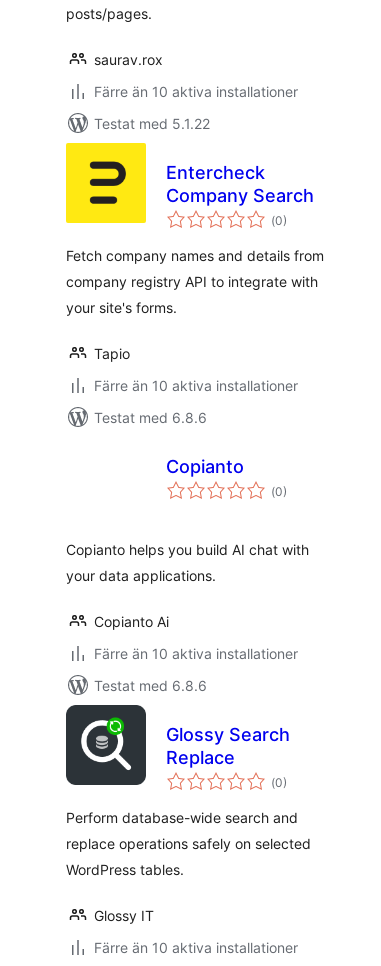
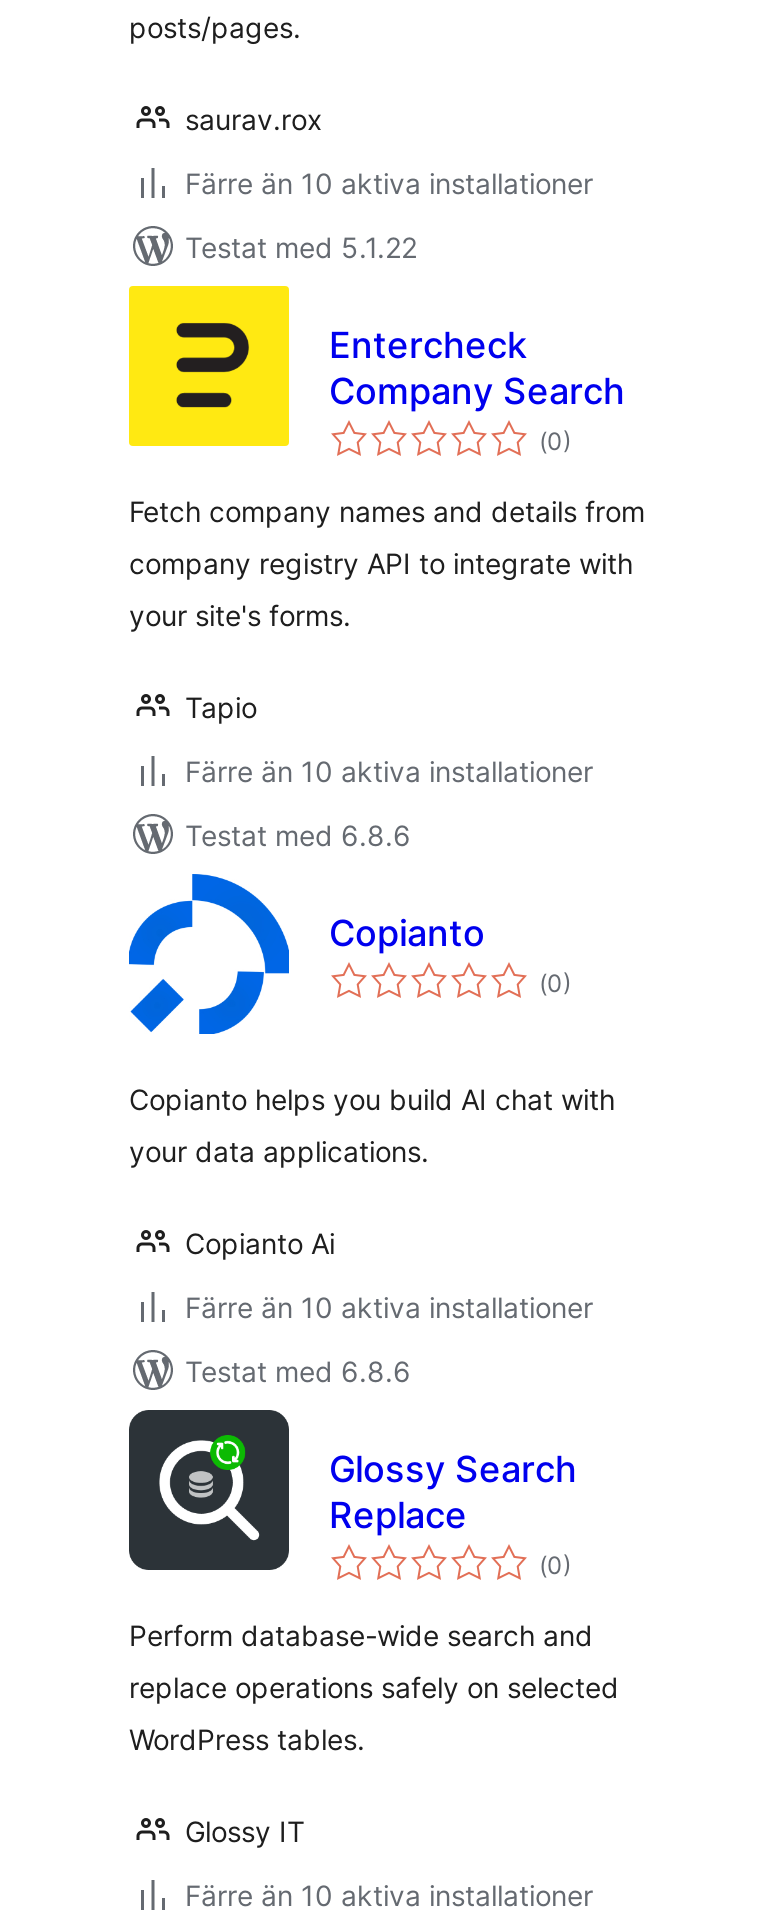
none -> [127,872,291,1036] [image]

